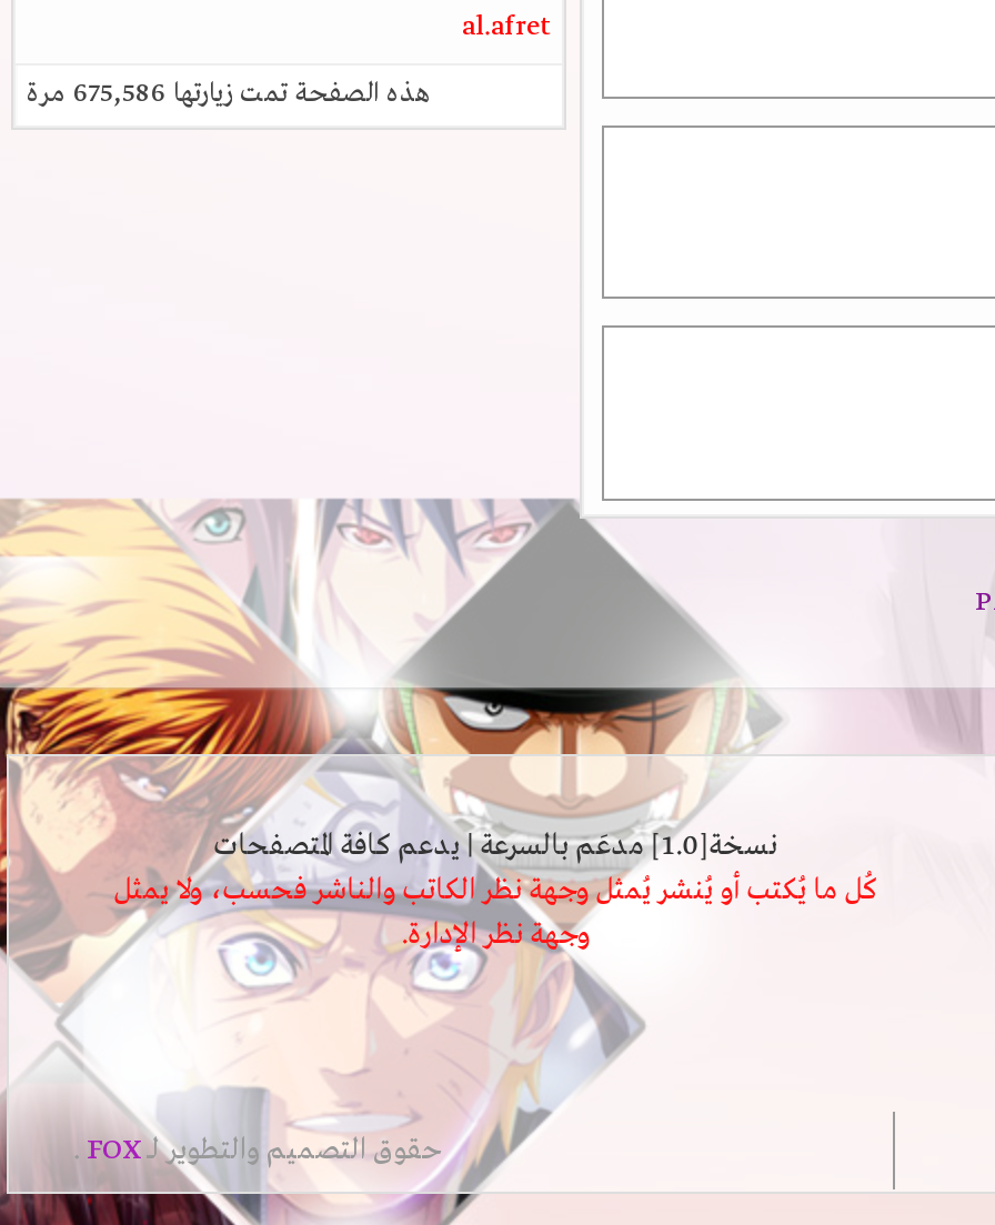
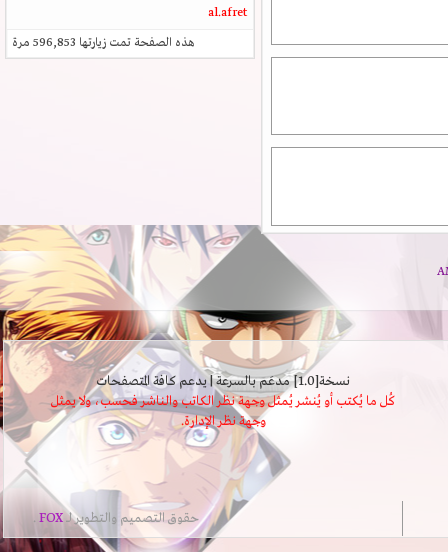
[38,77,442,112] هذه الصفحة تمت زيارتها 675,586مرة -> [17,35,200,51] هذه الصفحة تمت زيارتها 596,853مرة

